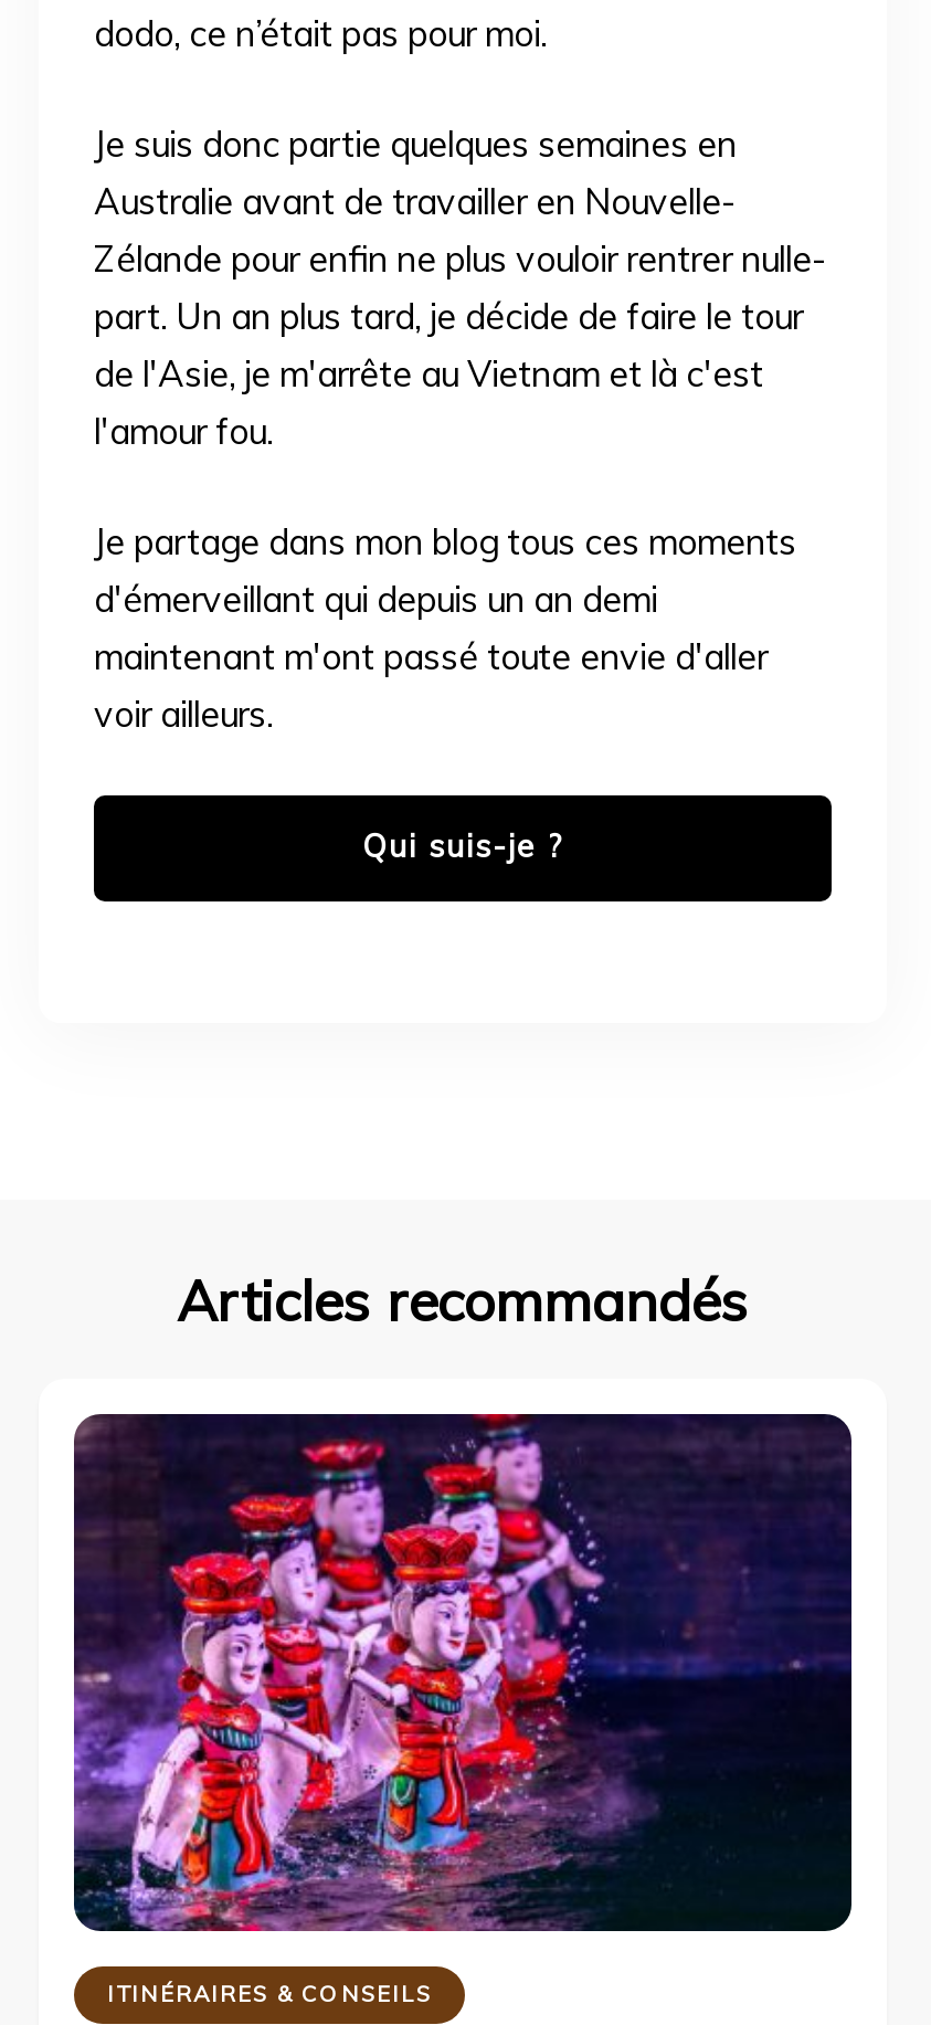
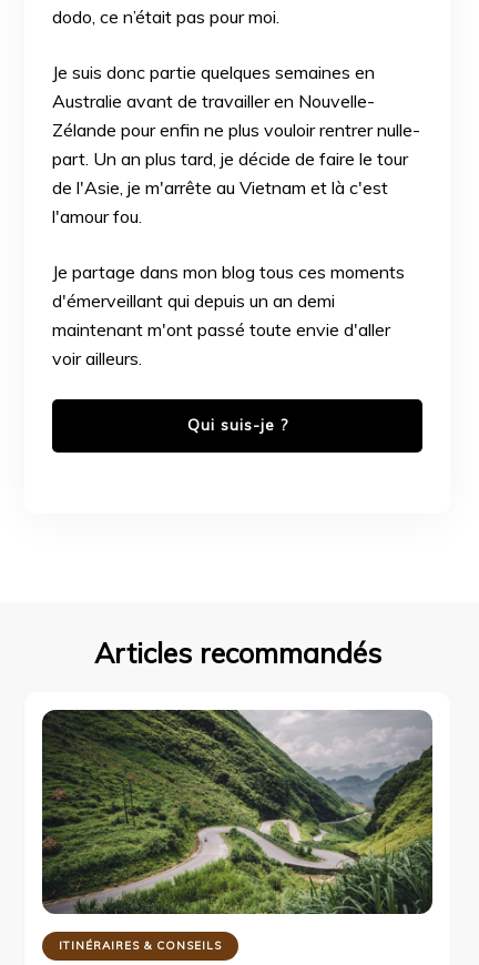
[72,1412,851,1933] [image] -> [41,709,434,915] [image]

